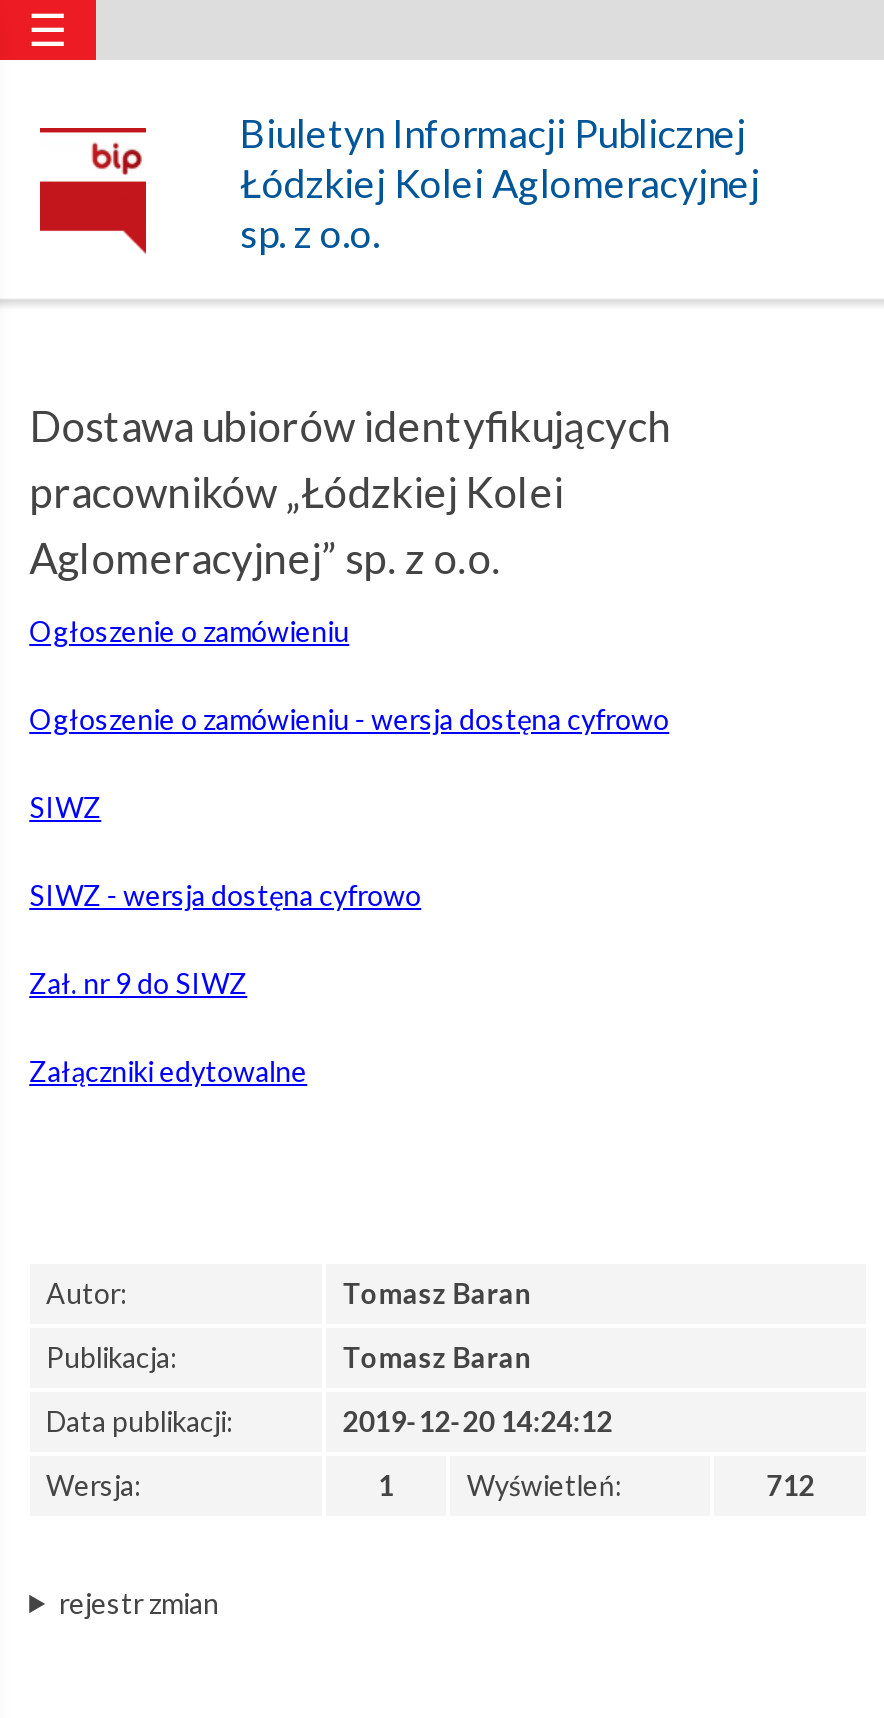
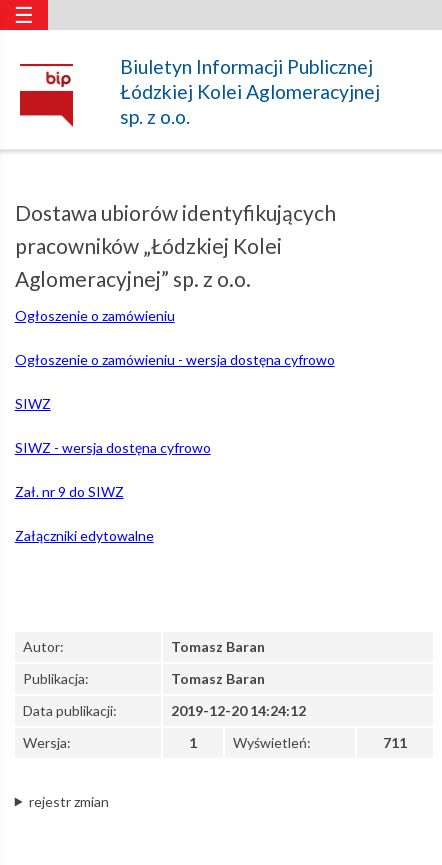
[767,1468,815,1502] 712 -> [383,734,407,751] 711

